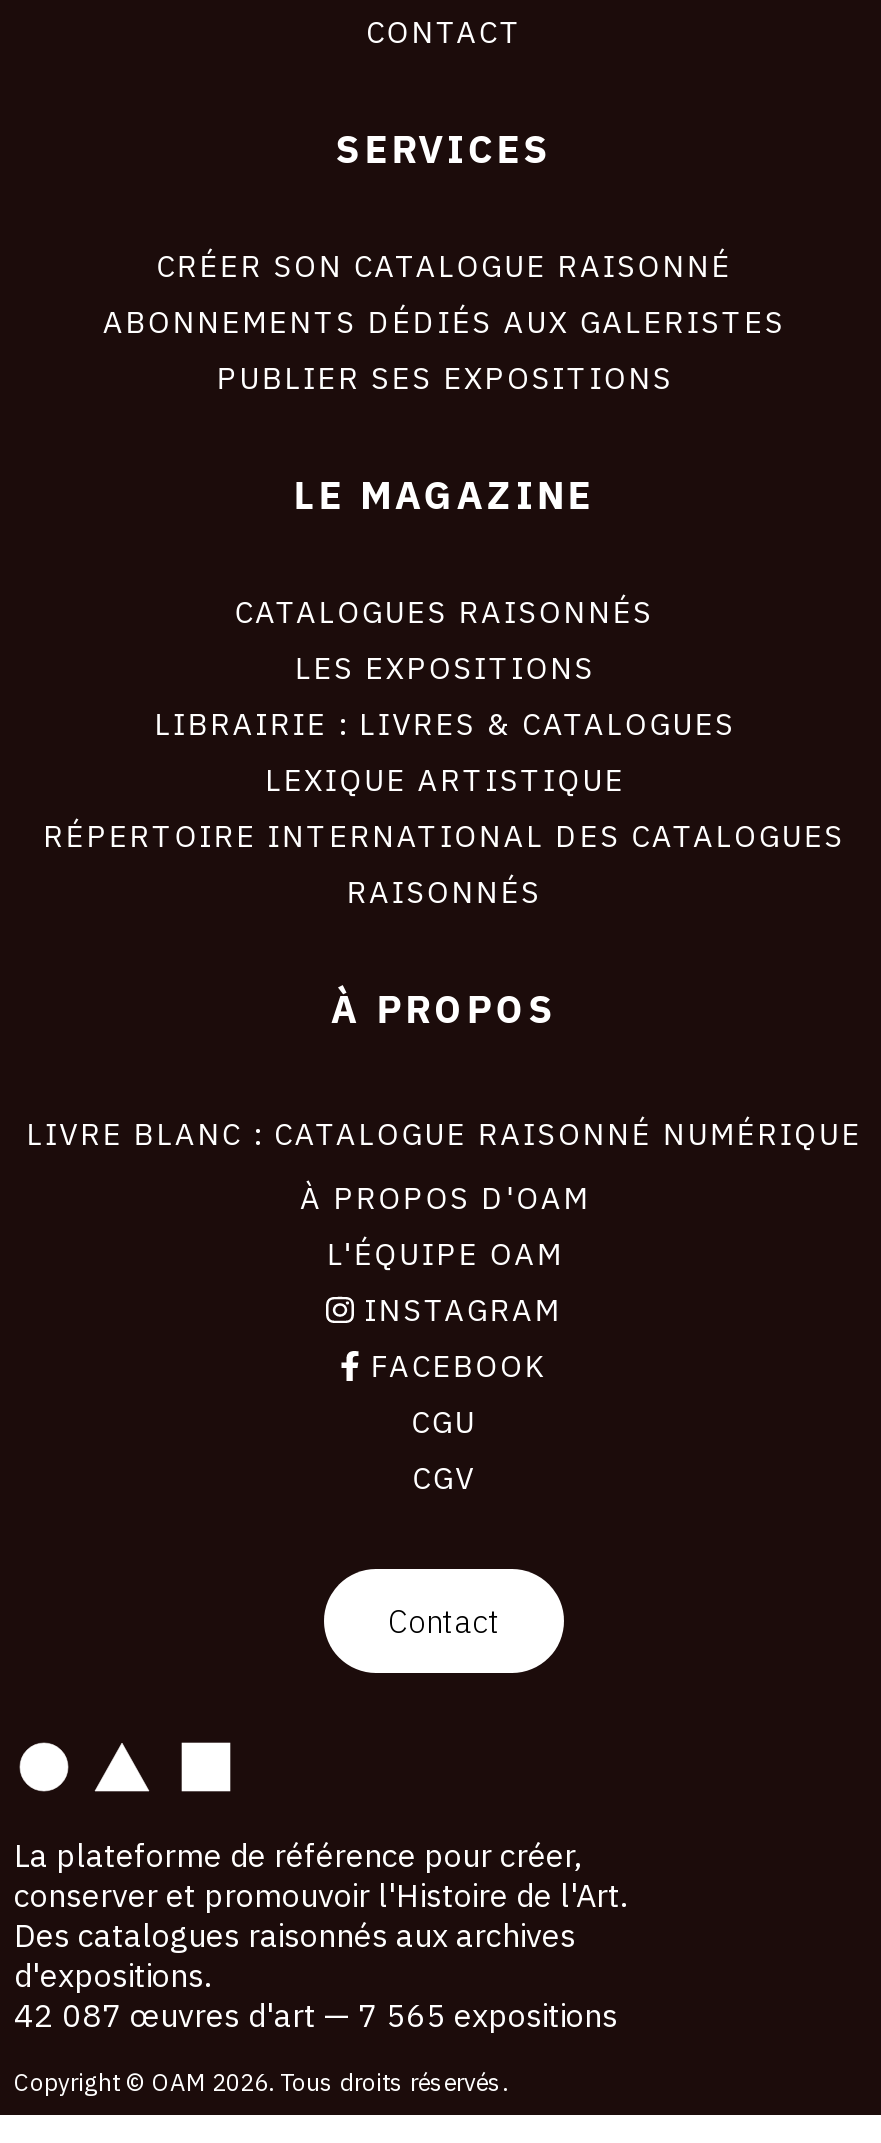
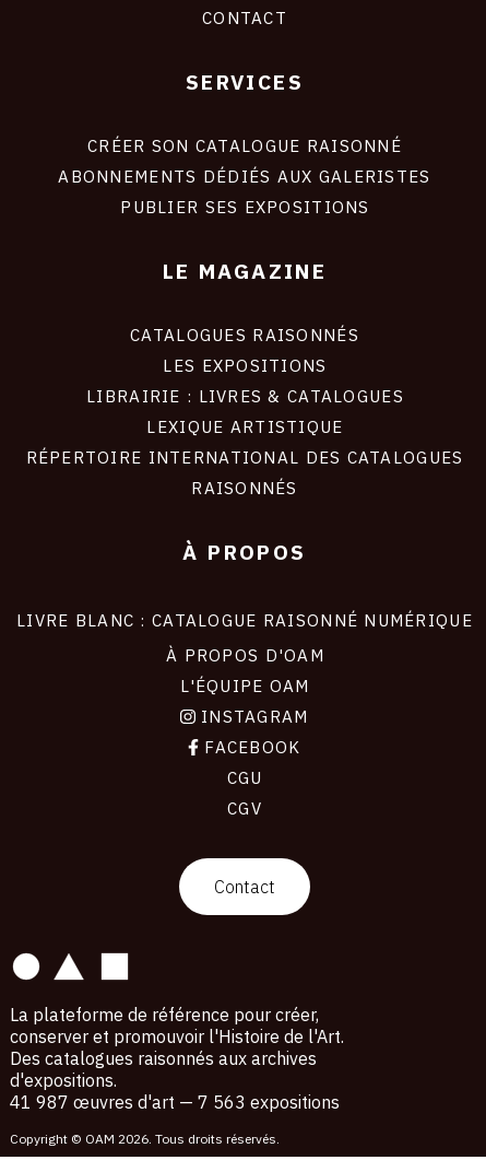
[14,1995,618,2035] 42 087 œuvres d'art — 7 565 expositions -> [10,1091,340,1113] 41 987 œuvres d'art — 7 563 expositions

